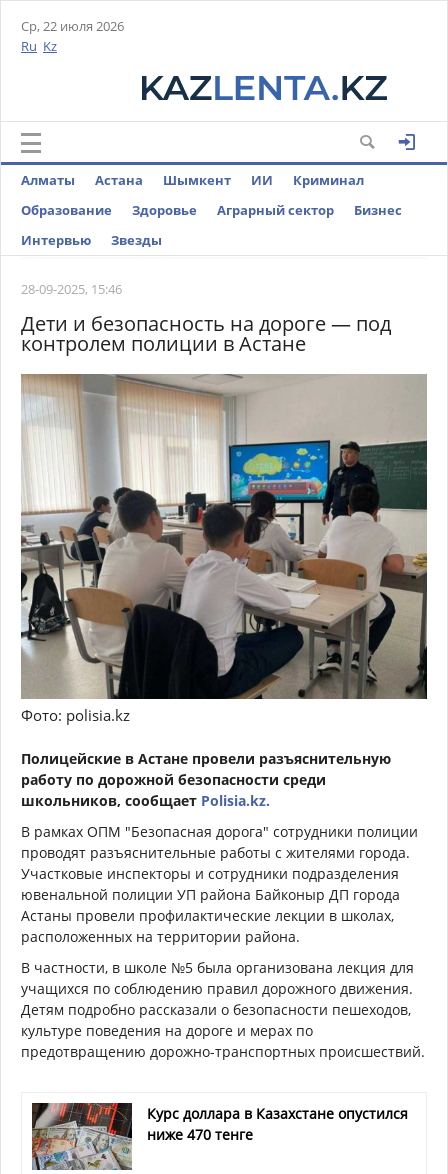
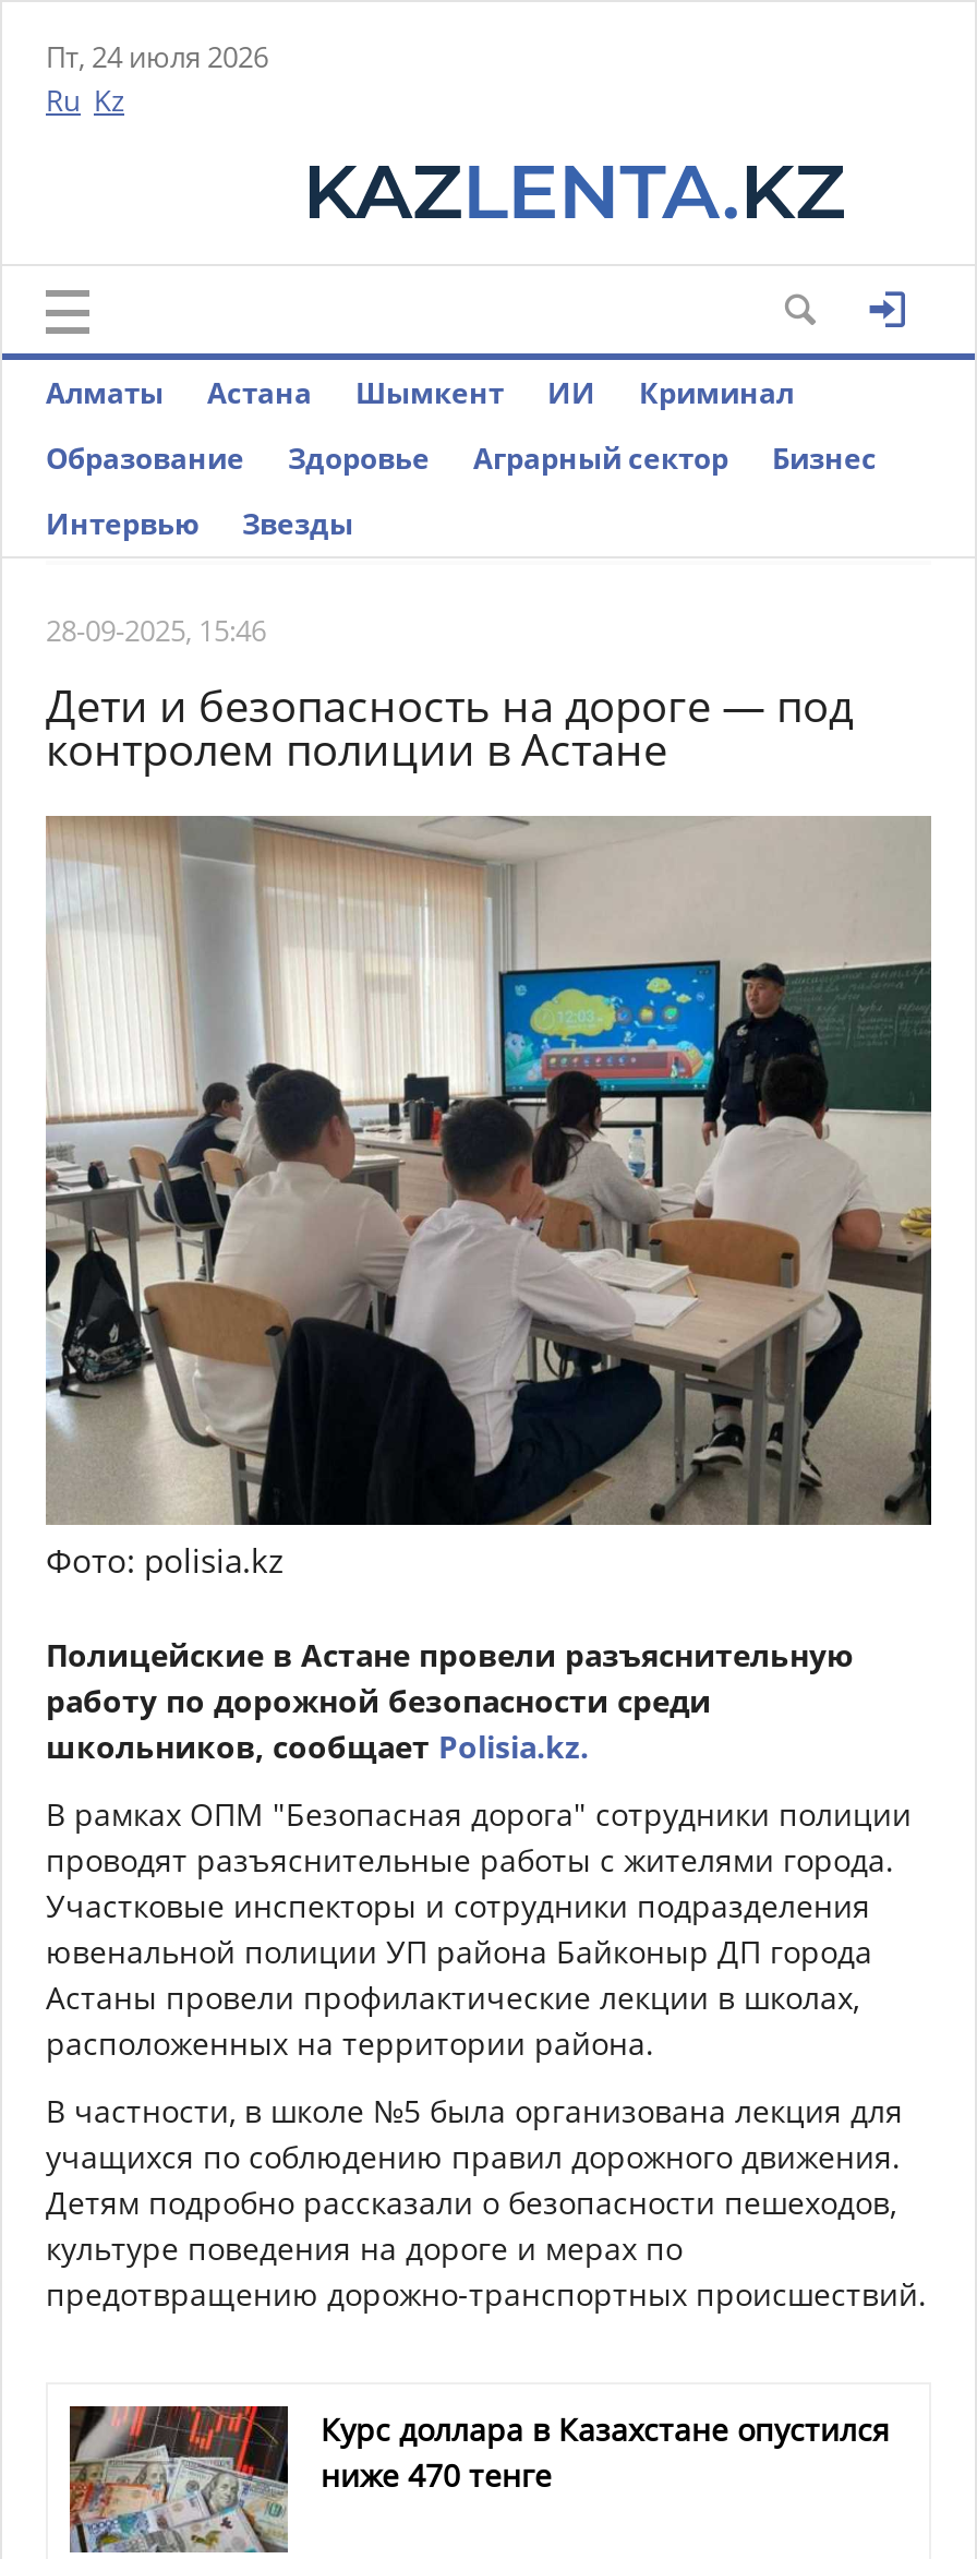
[21,17,124,35] Ср, 22 июля 2026 -> [46,37,268,76] Пт, 24 июля 2026

